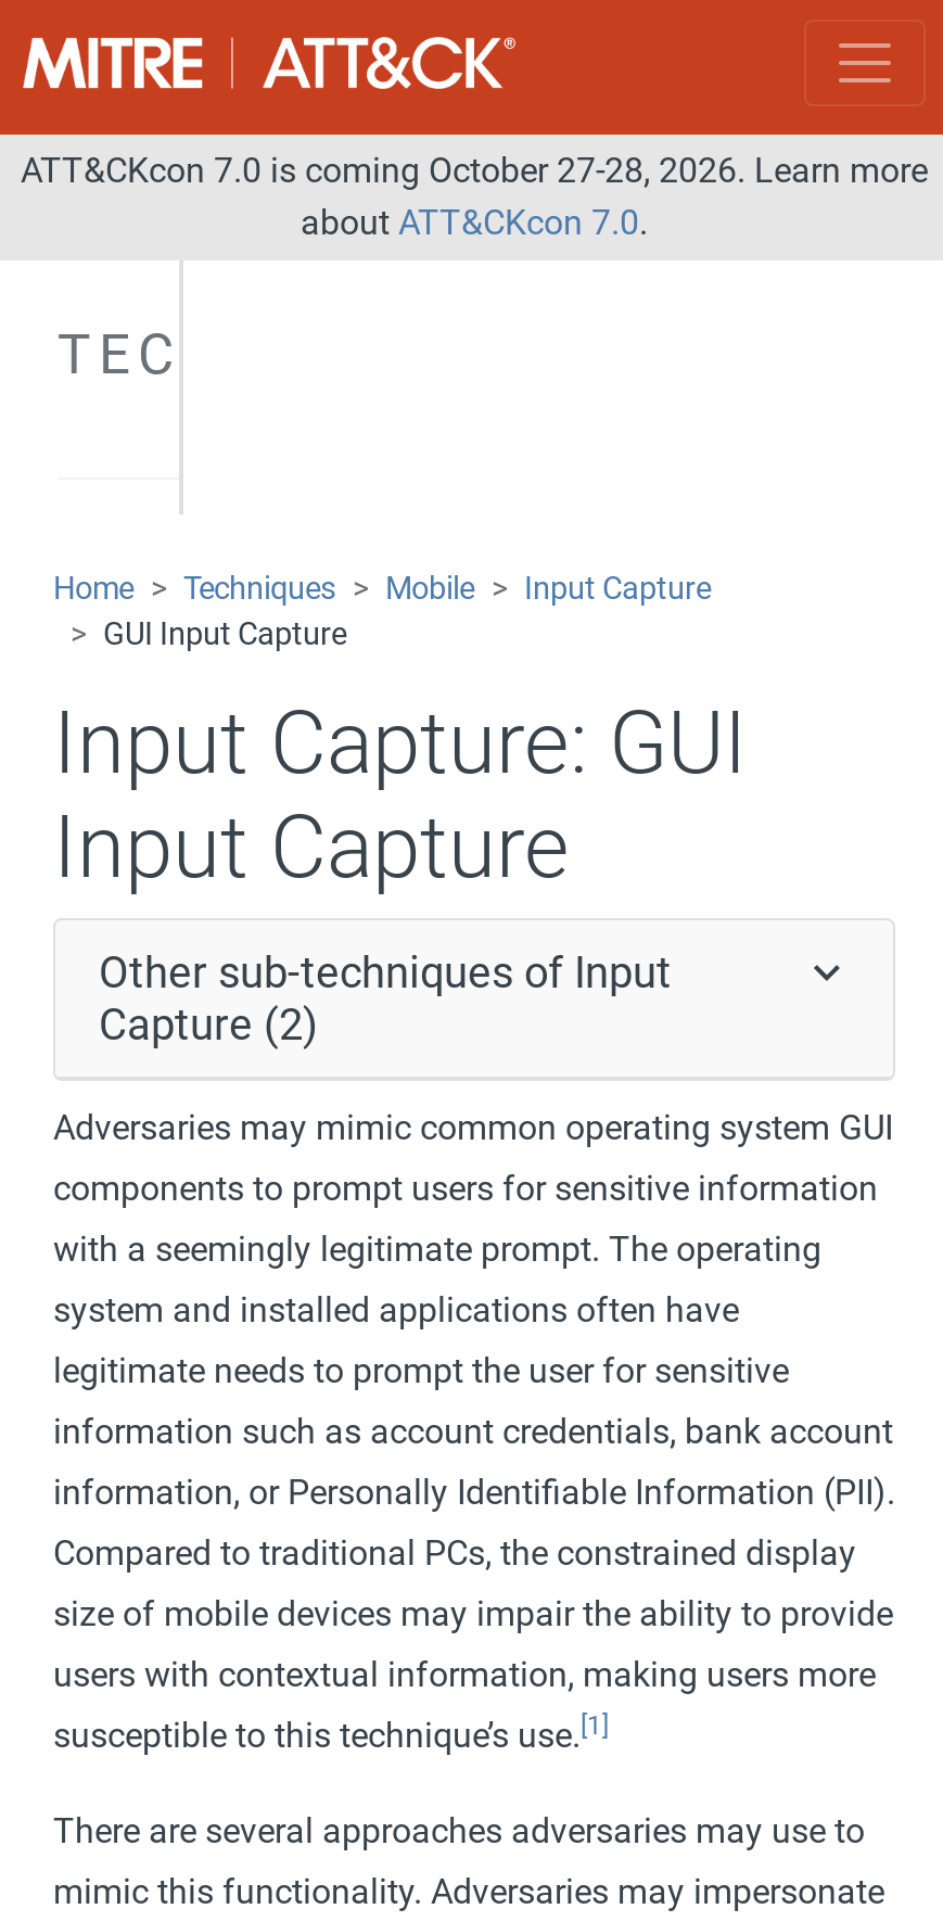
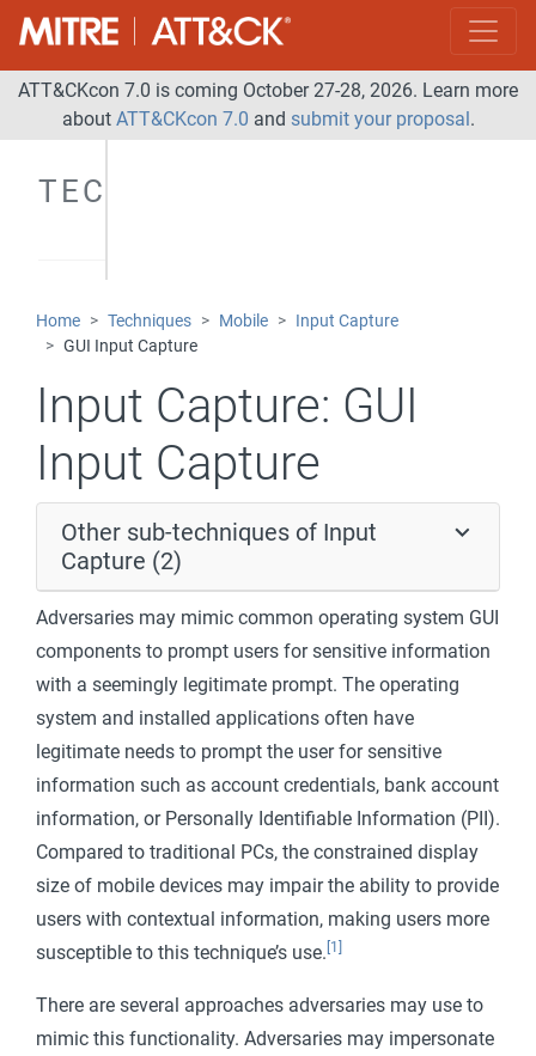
[301,202,648,243] about ATT&CKcon 7.0. -> [62,108,474,130] about ATT&CKcon 7.0 and submit your proposal.

